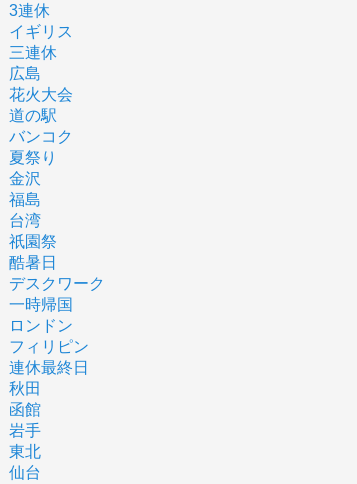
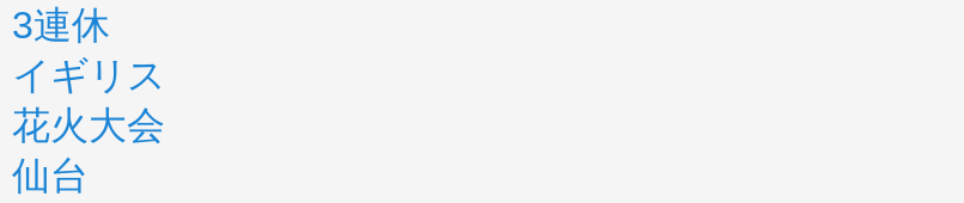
[9,44,57,82] 三連休 | 広島 -> none
[9,107,105,460] 道の駅 | バンコク | 夏祭り | 金沢 | 福島 | 台湾 | 祇園祭 | 酷暑日 | デスクワーク | 一時帰国 | ロンドン | フィリピン | 連休最終日 | 秋田 | 函館 | 岩手 | 東北 -> none

